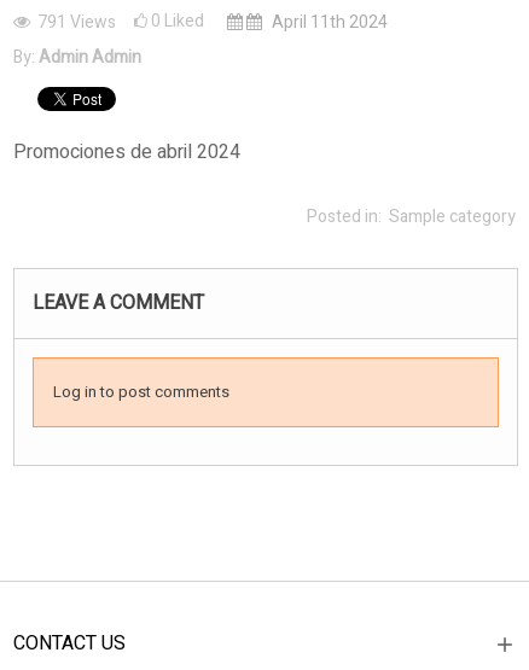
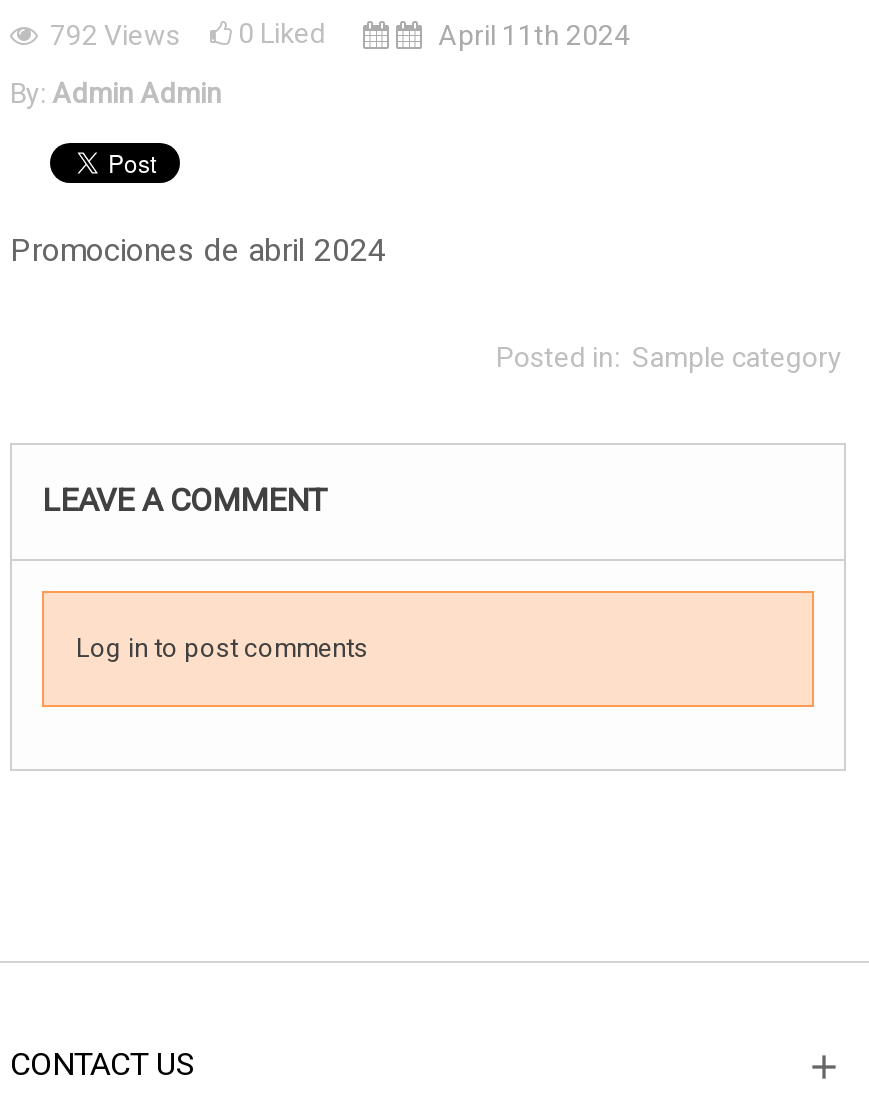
[34,8,204,35] 791 Views 0 Liked -> [44,13,326,57] 792 Views 0 Liked

